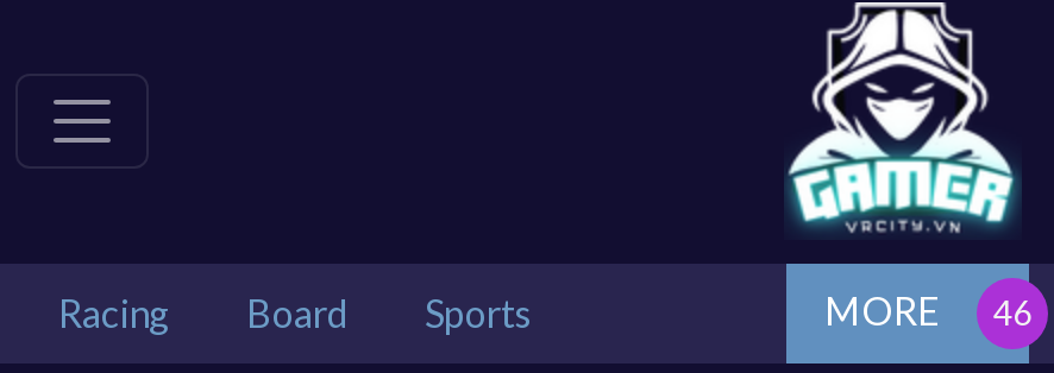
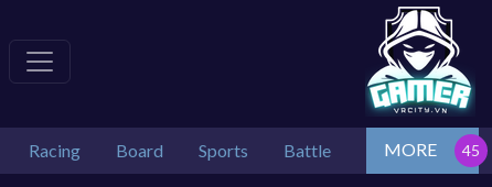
none -> [284,140,331,161] Battle

